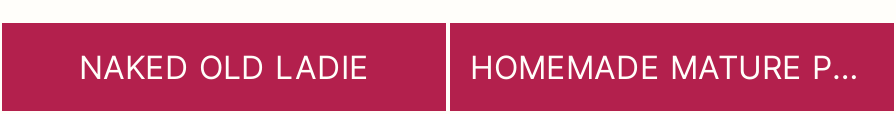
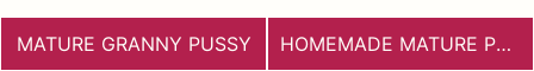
[79,48,369,88] NAKED OLD LADIE -> [16,32,251,55] MATURE GRANNY PUSSY

